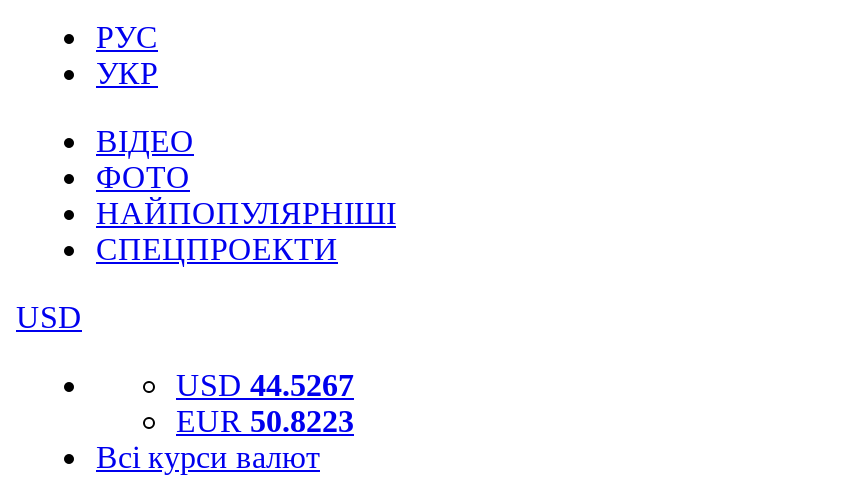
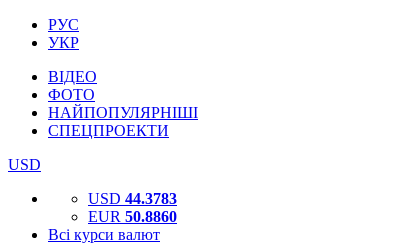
[176,368,354,402] USD 44.5267 -> [88,190,177,207] USD 44.3783
[176,404,354,438] EUR 50.8223 -> [88,208,177,225] EUR 50.8860

